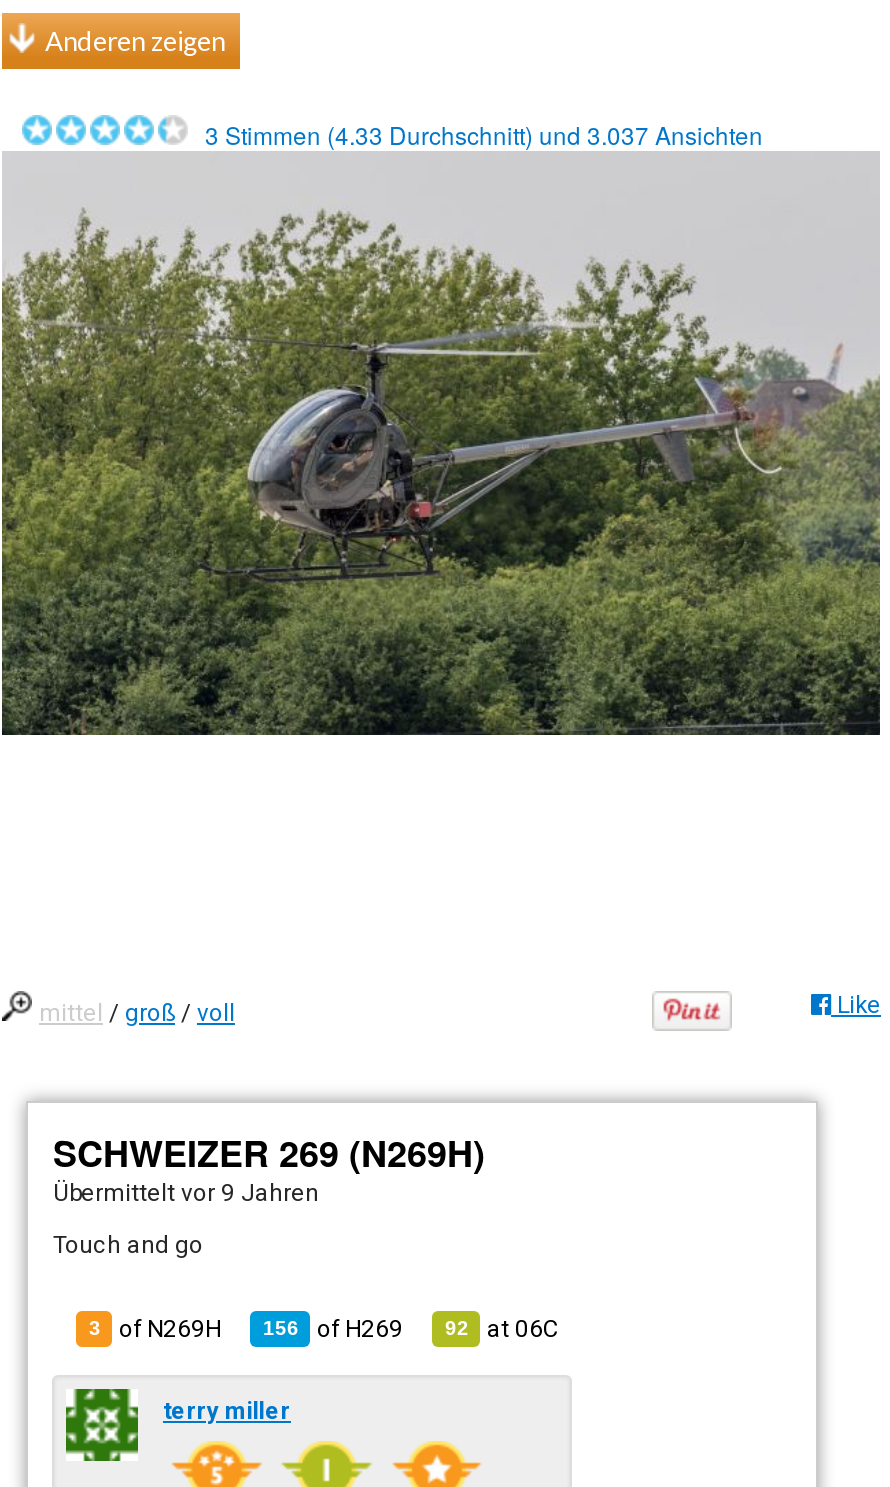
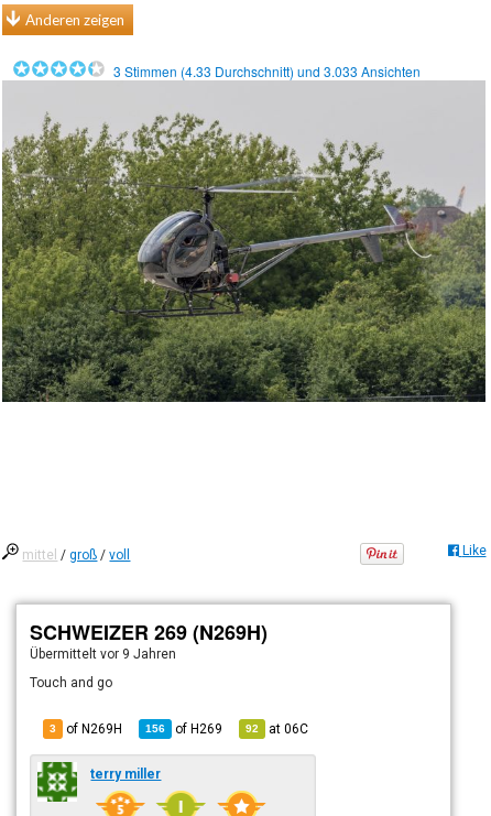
[205,117,775,151] 3 Stimmen (4.33 Durchschnitt) und 3.037 Ansichten -> [114,61,428,80] 3 Stimmen (4.33 Durchschnitt) und 3.033 Ansichten

